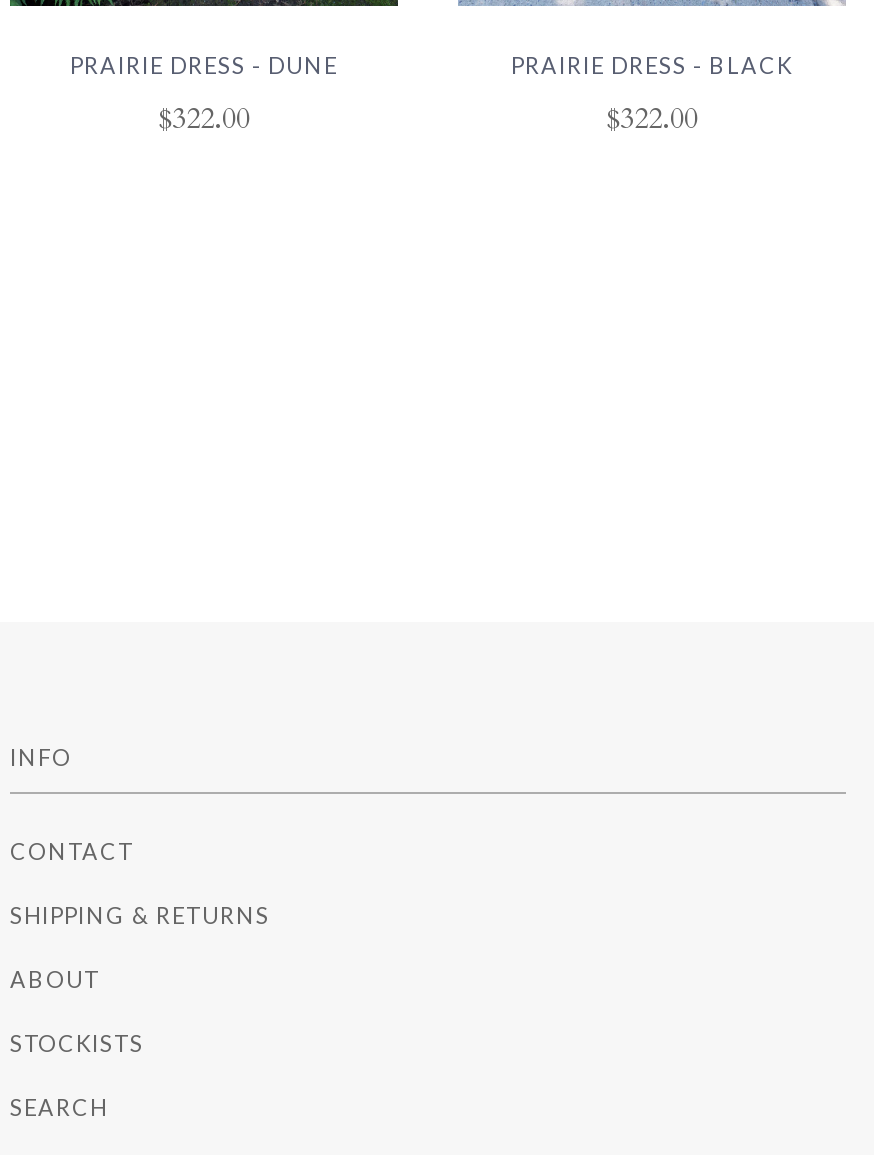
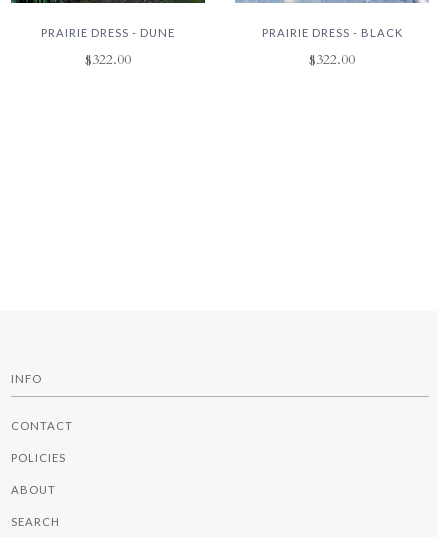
[10,902,270,928] SHIPPING & RETURNS -> [11,451,66,464] POLICIES
[10,1030,144,1056] STOCKISTS -> none

